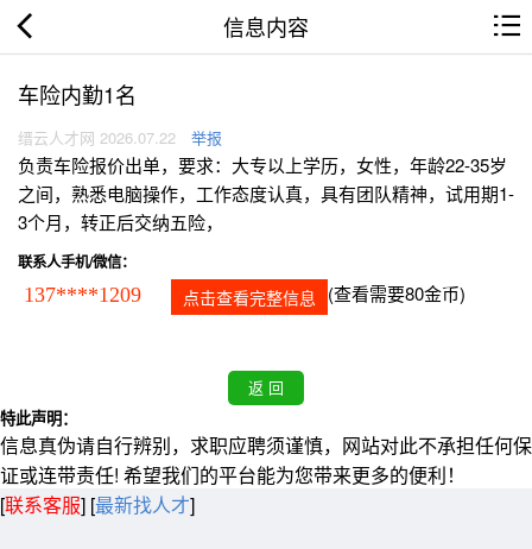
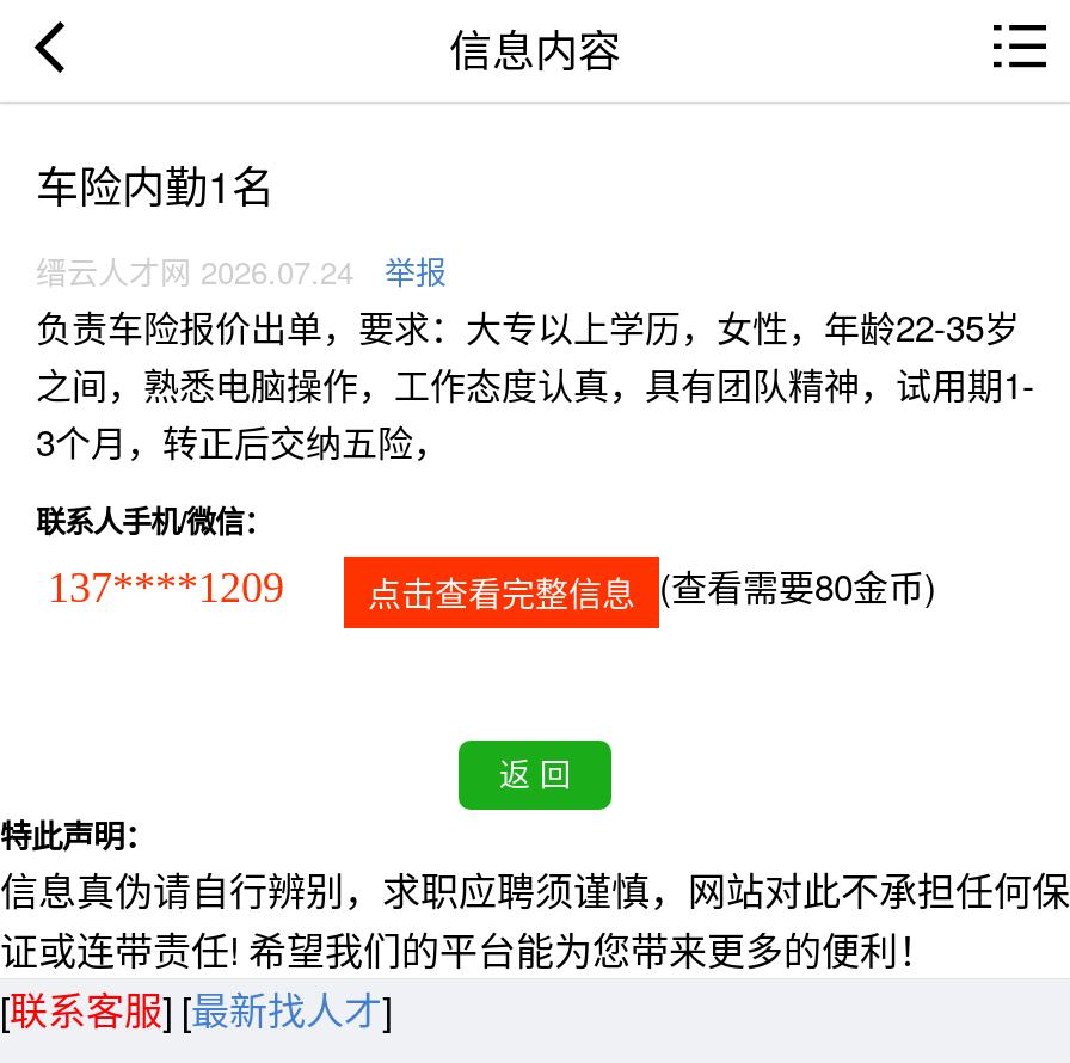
[18,126,222,149] 缙云人才网 2026.07.22 举报 -> [36,249,447,294] 缙云人才网 2026.07.24 举报

